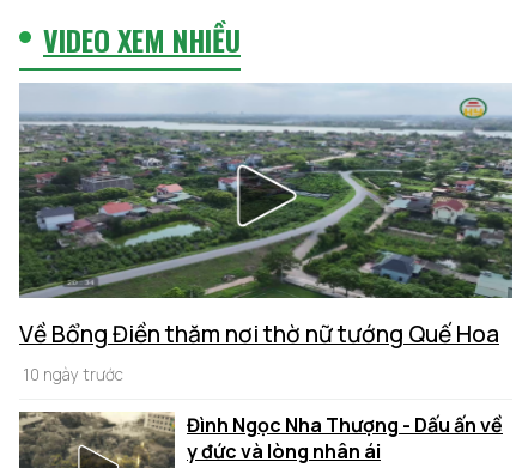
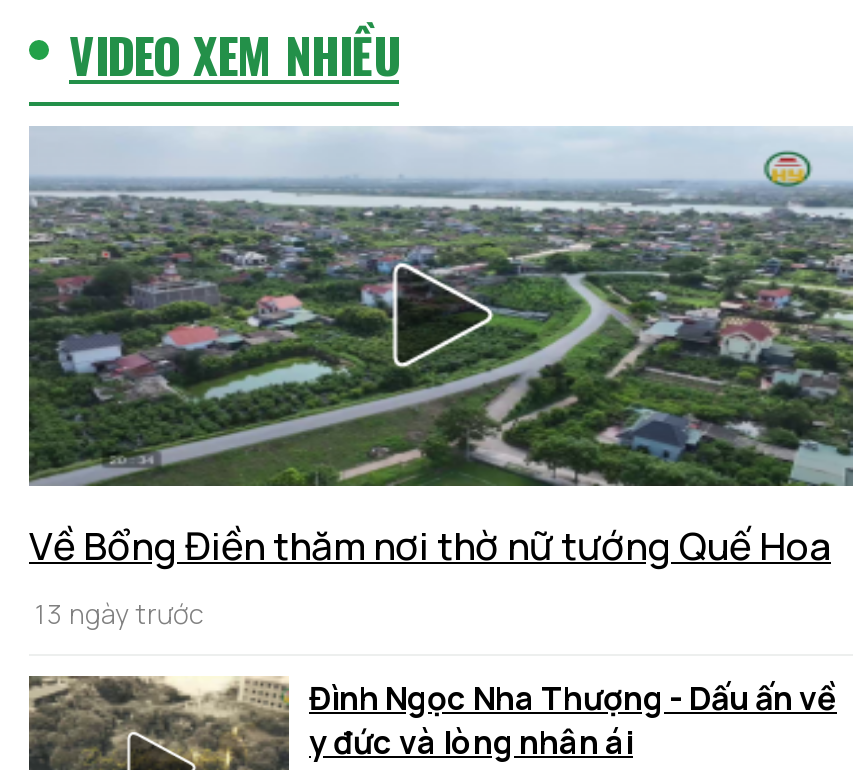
[19,363,123,385] 10 ngày trước -> [29,595,203,631] 13 ngày trước

